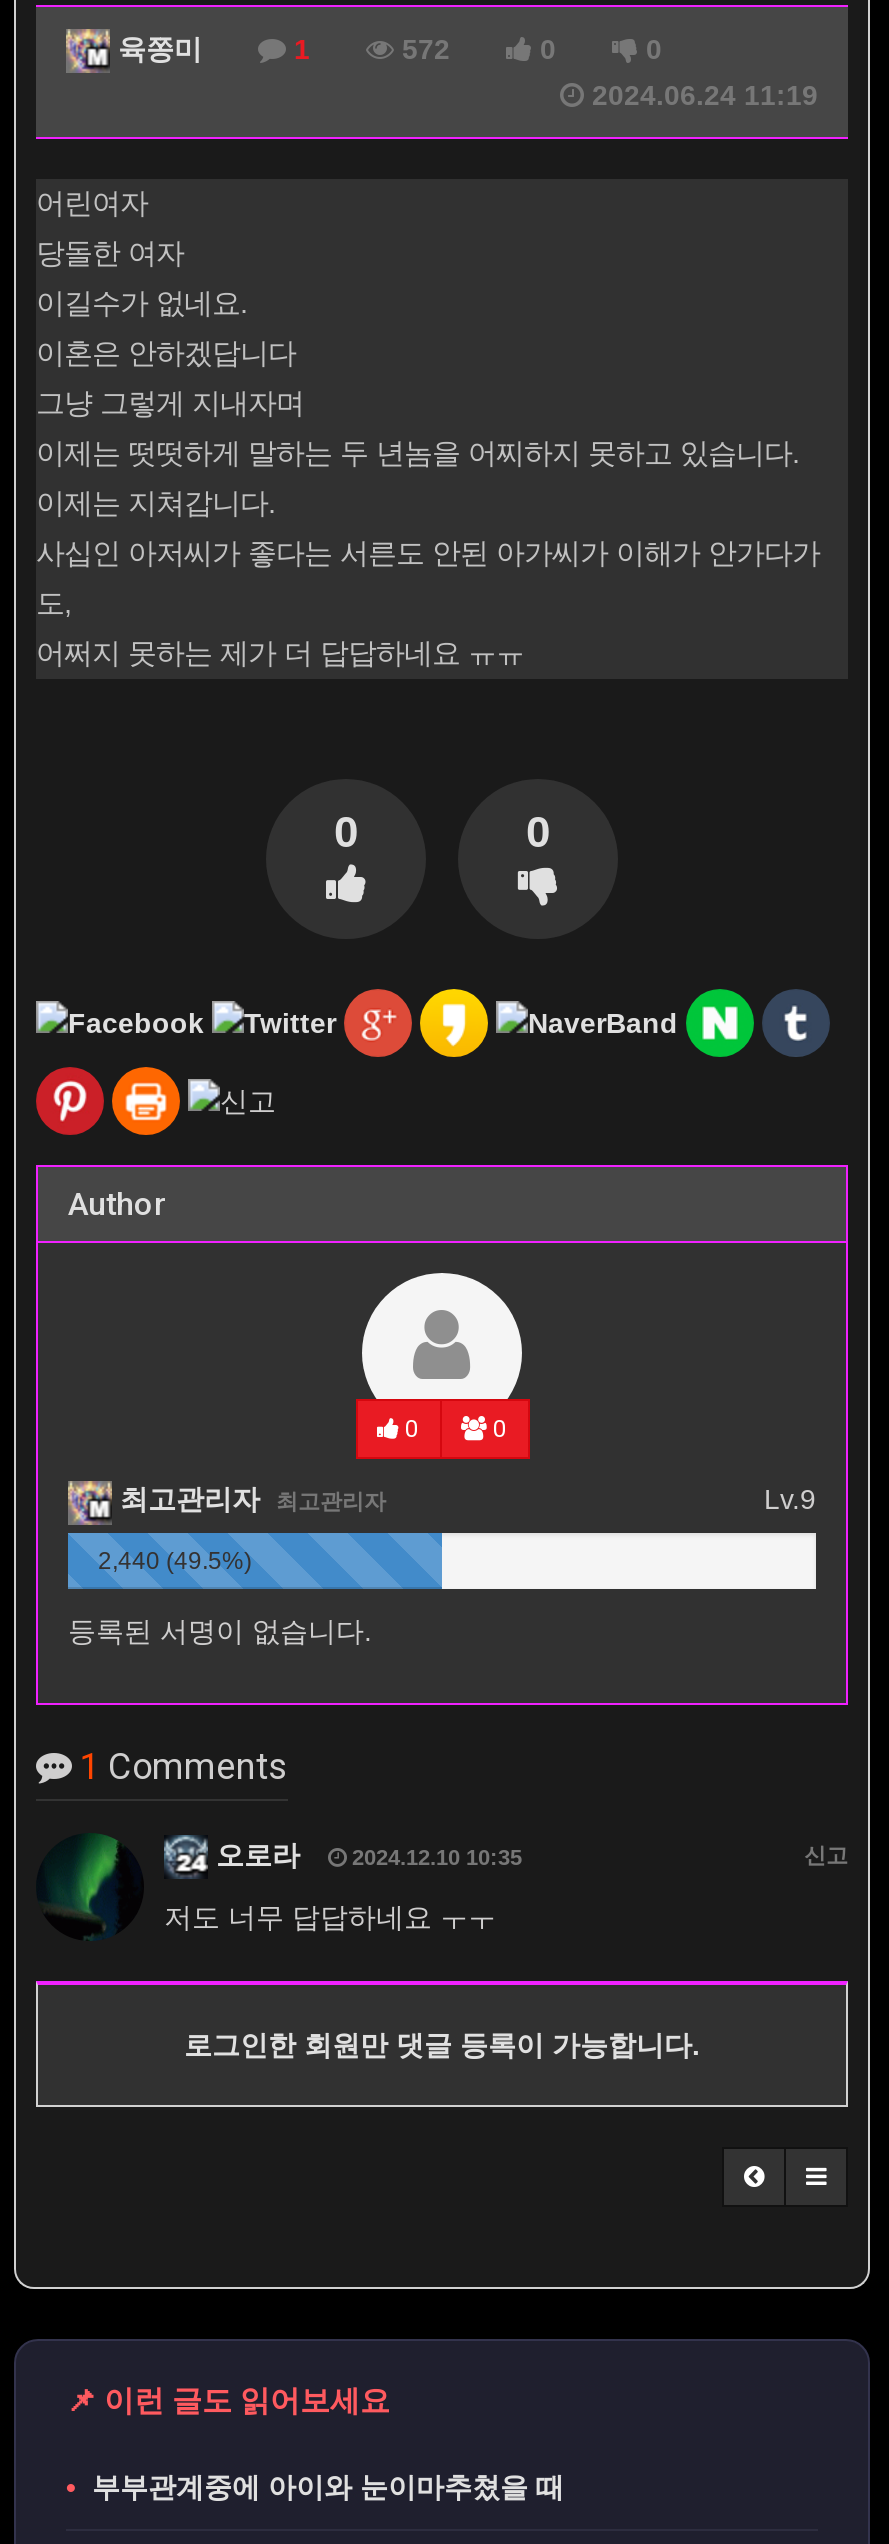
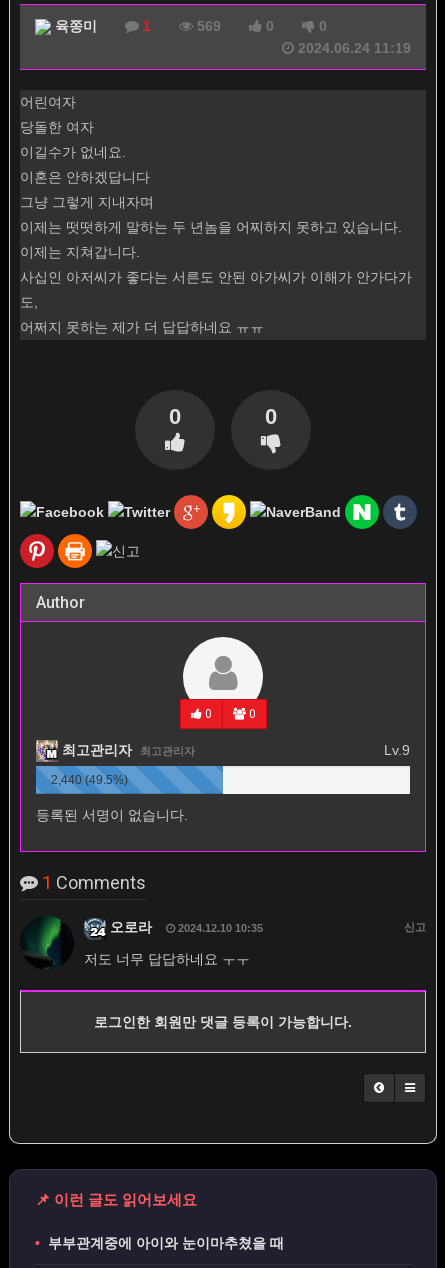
[394,33,458,65] 572 -> [193,18,225,34] 569

